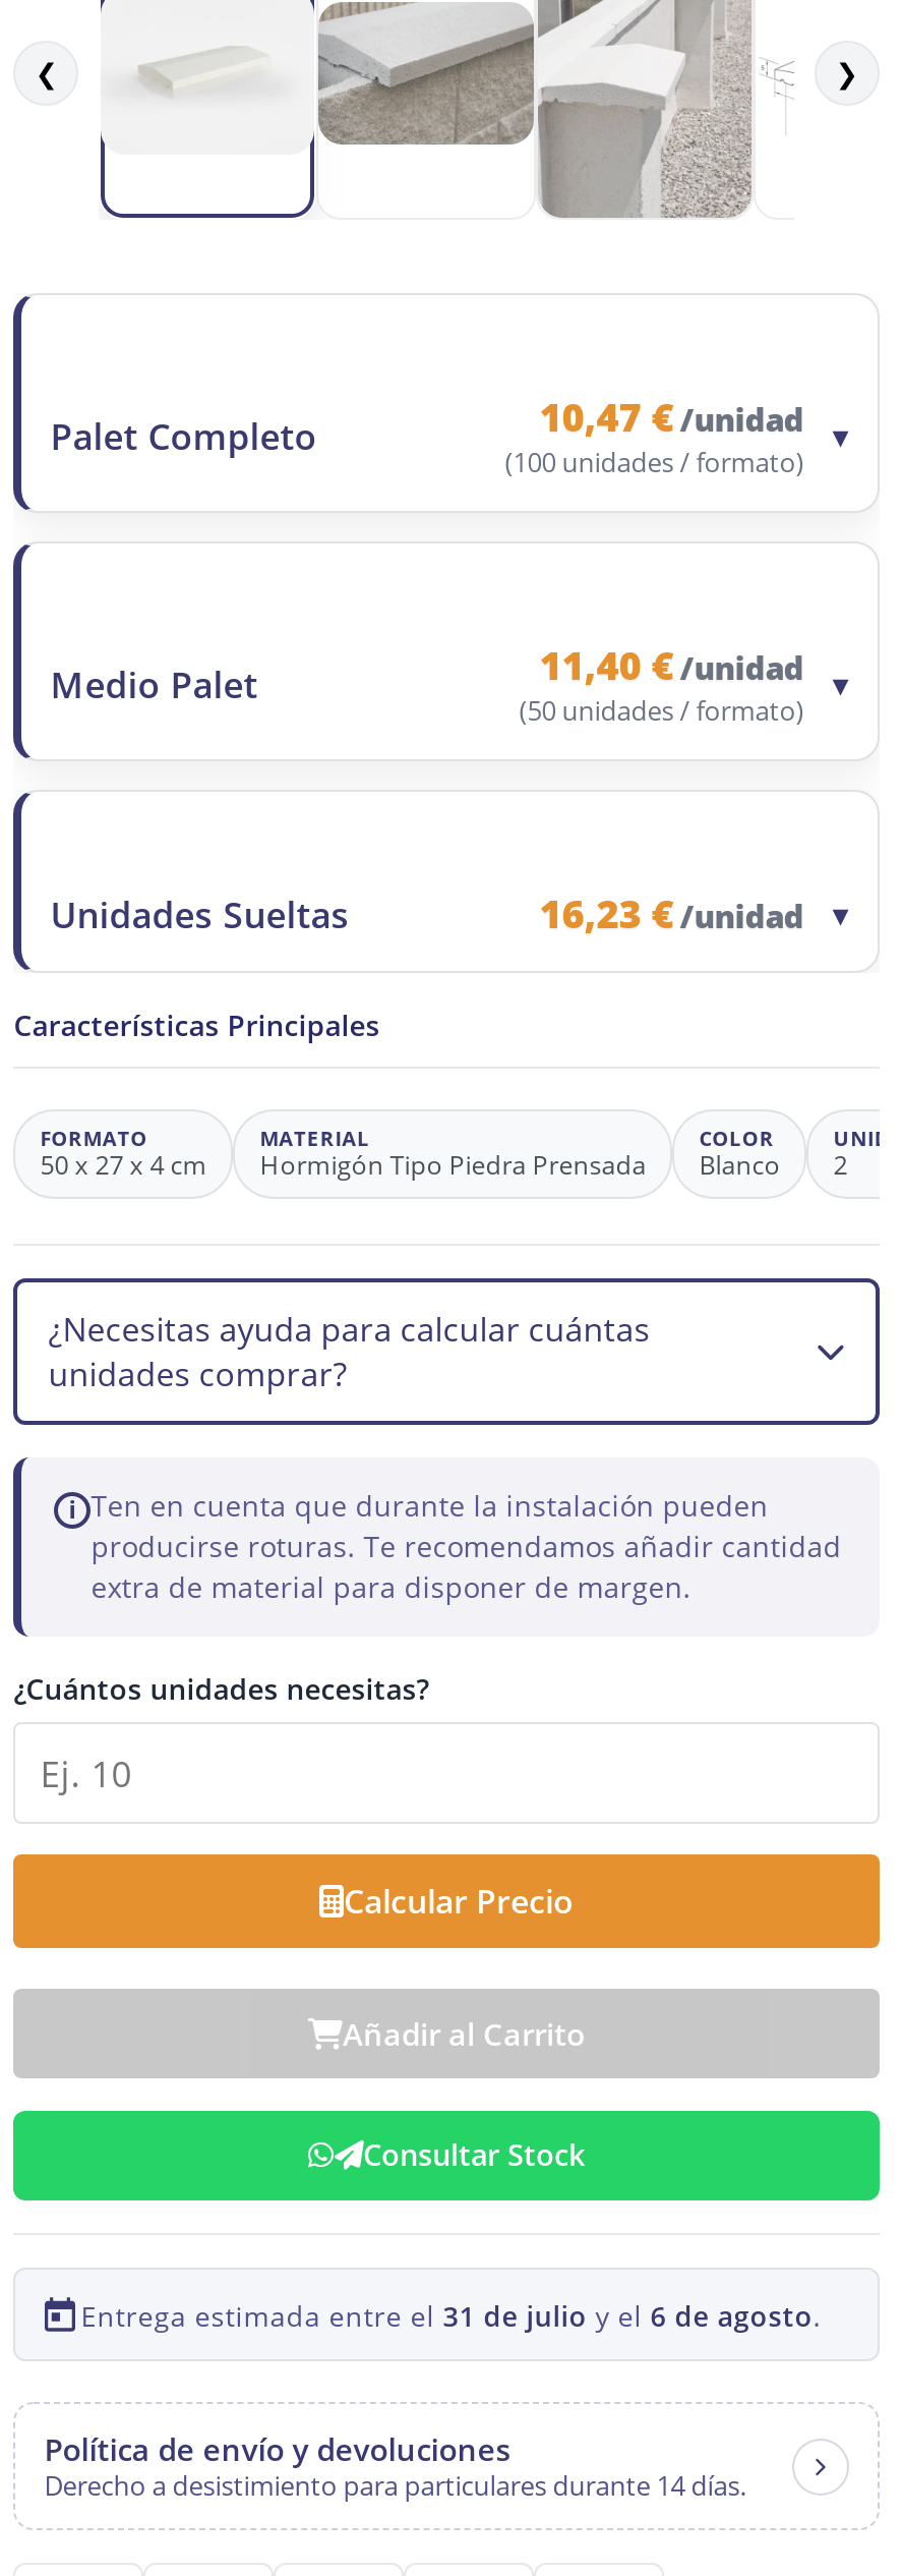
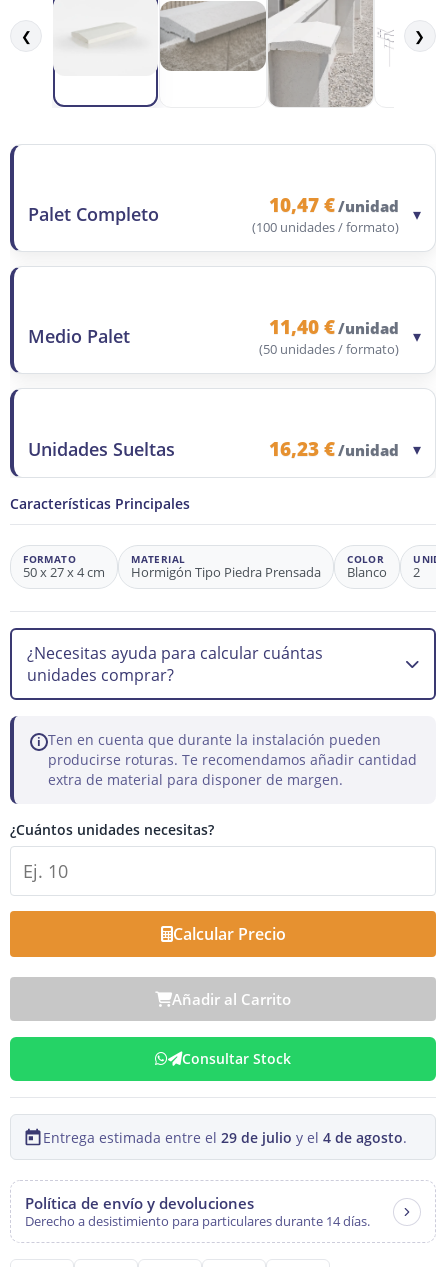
[81,2295,821,2334] Entrega estimada entre el 31 de julio y el 6 de agosto. -> [43,1128,407,1147] Entrega estimada entre el 29 de julio y el 4 de agosto.

